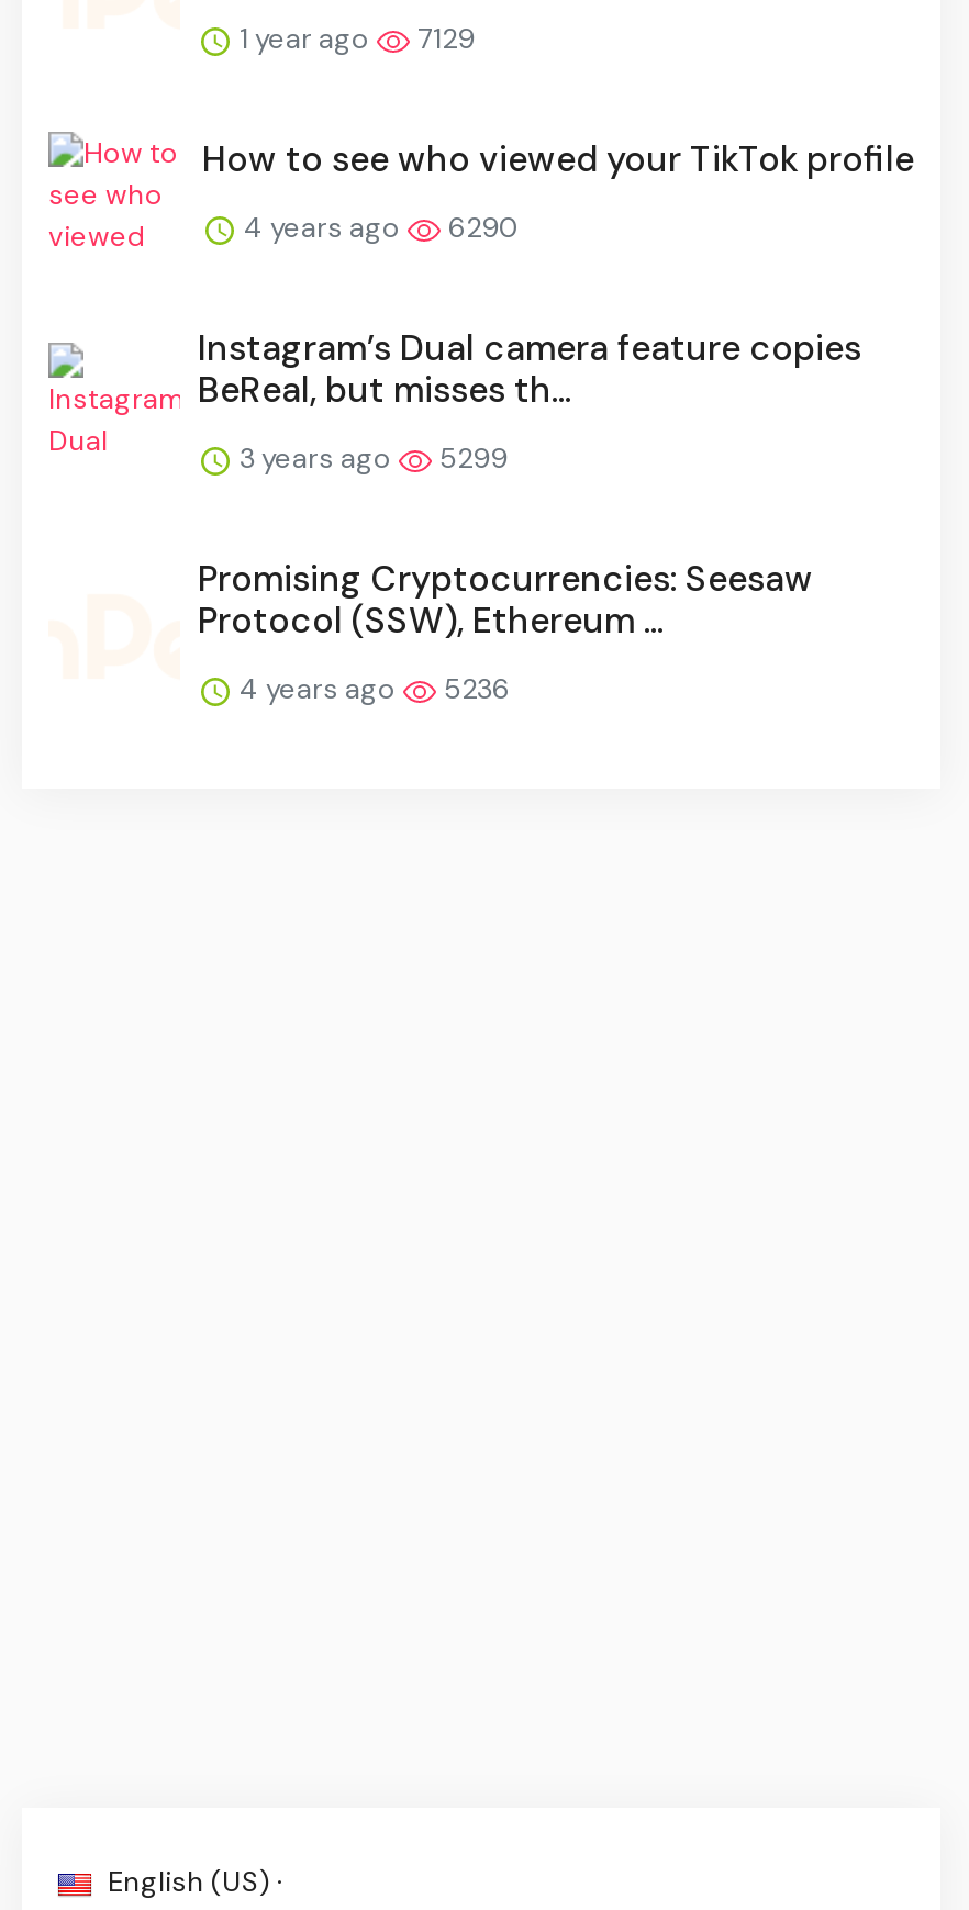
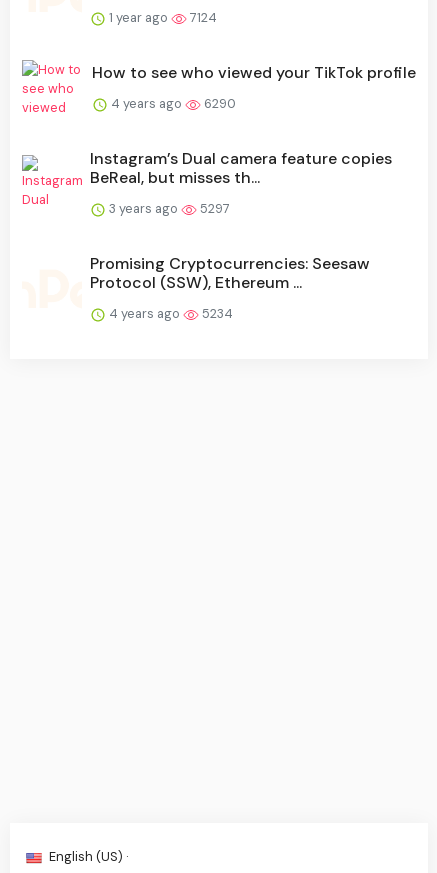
[233,20,475,57] 1 year ago 7129 -> [106,9,217,26] 1 year ago 7124
[233,439,508,477] 3 years ago 5299 -> [106,200,230,217] 3 years ago 5297
[233,670,510,707] 4 years ago 5236 -> [106,305,233,322] 4 years ago 5234

